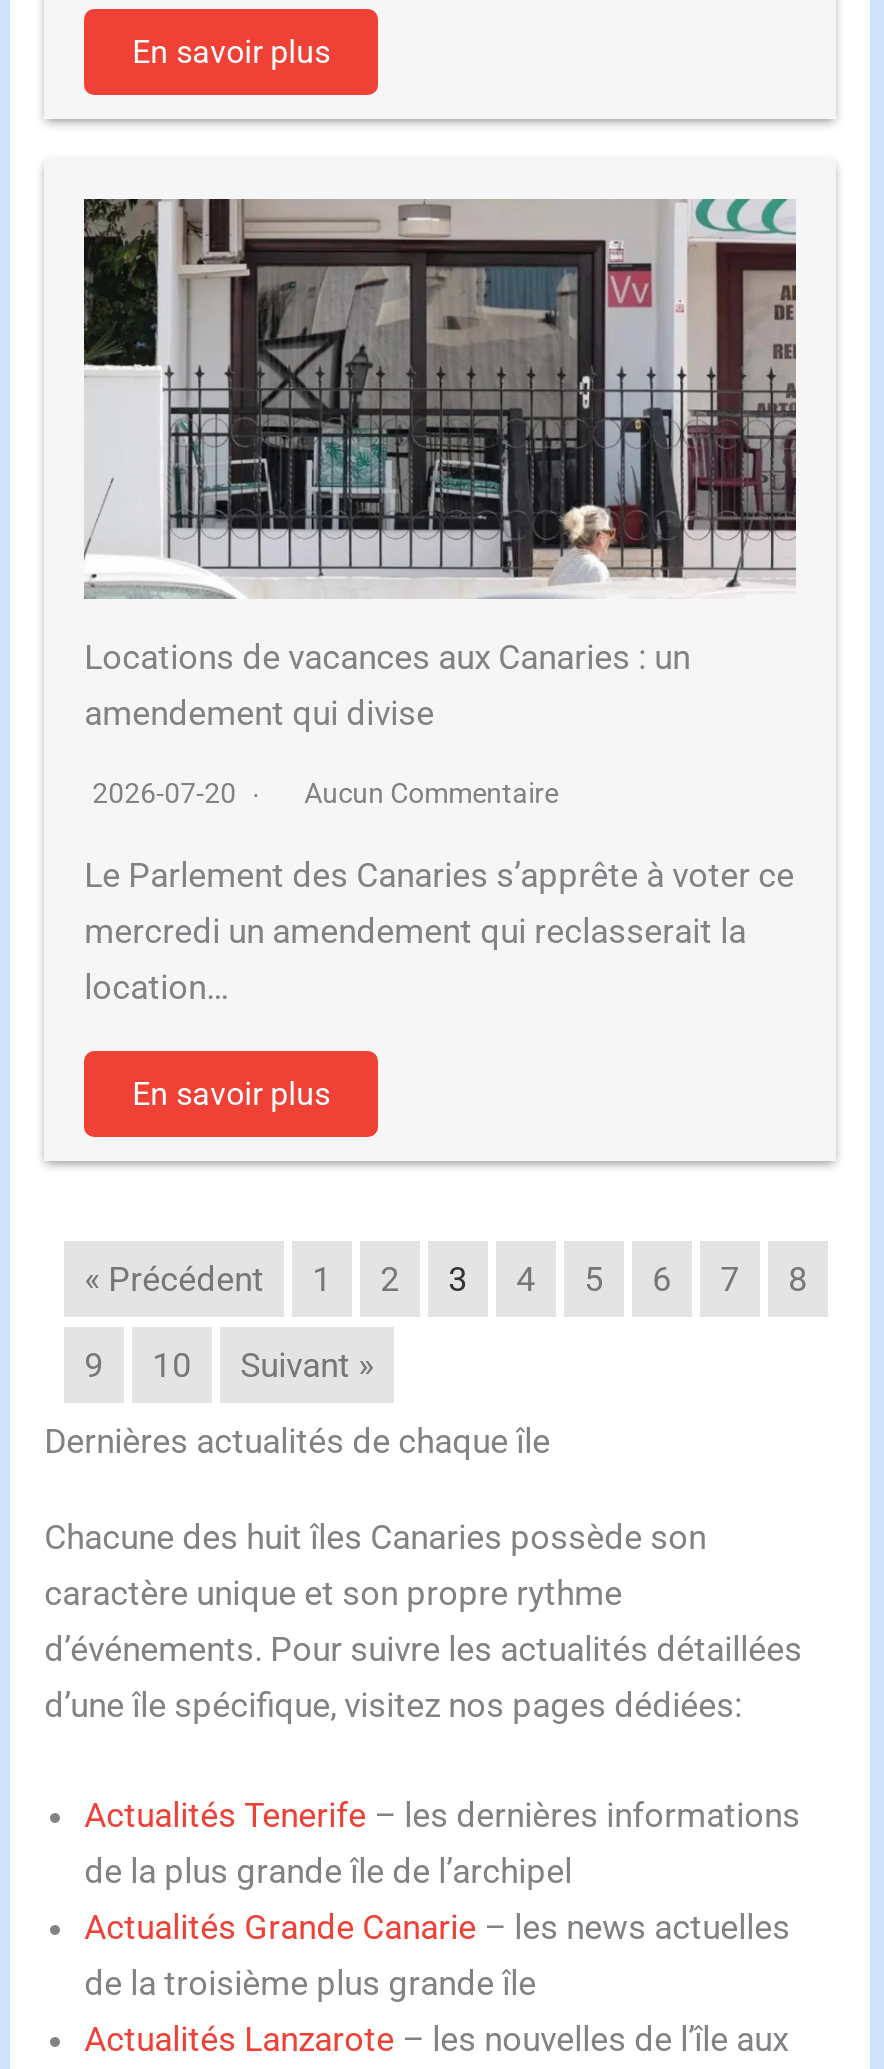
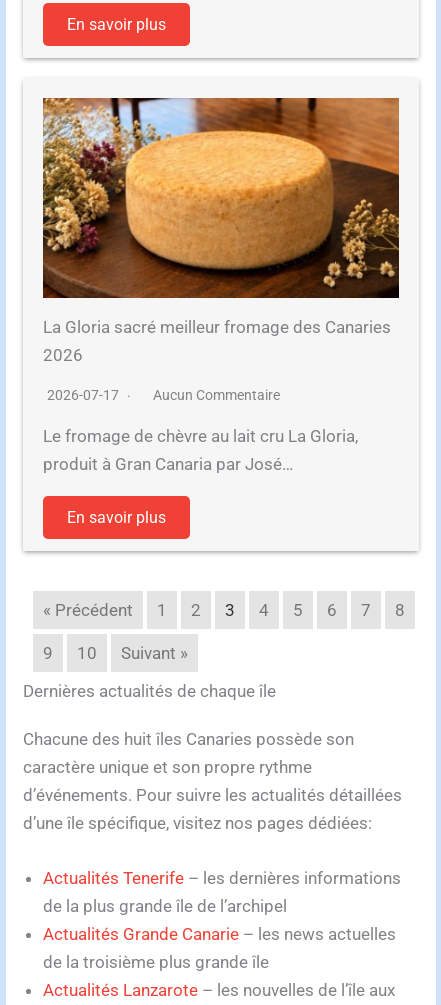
[82,197,798,733] [image] | Locations de vacances aux Canaries : un | amendement qui divise -> [42,97,400,365] [image] | La Gloria sacré meilleur fromage des Canaries | 2026
[92,777,558,809] 2026-07-20 Aucun Commentaire -> [47,387,280,403] 2026-07-17 Aucun Commentaire
[84,855,794,1007] Le Parlement des Canaries s’apprête à voter ce | mercredi un amendement qui reclasserait la | location… -> [43,426,358,474] Le fromage de chèvre au lait cru La Gloria, | produit à Gran Canaria par José…

